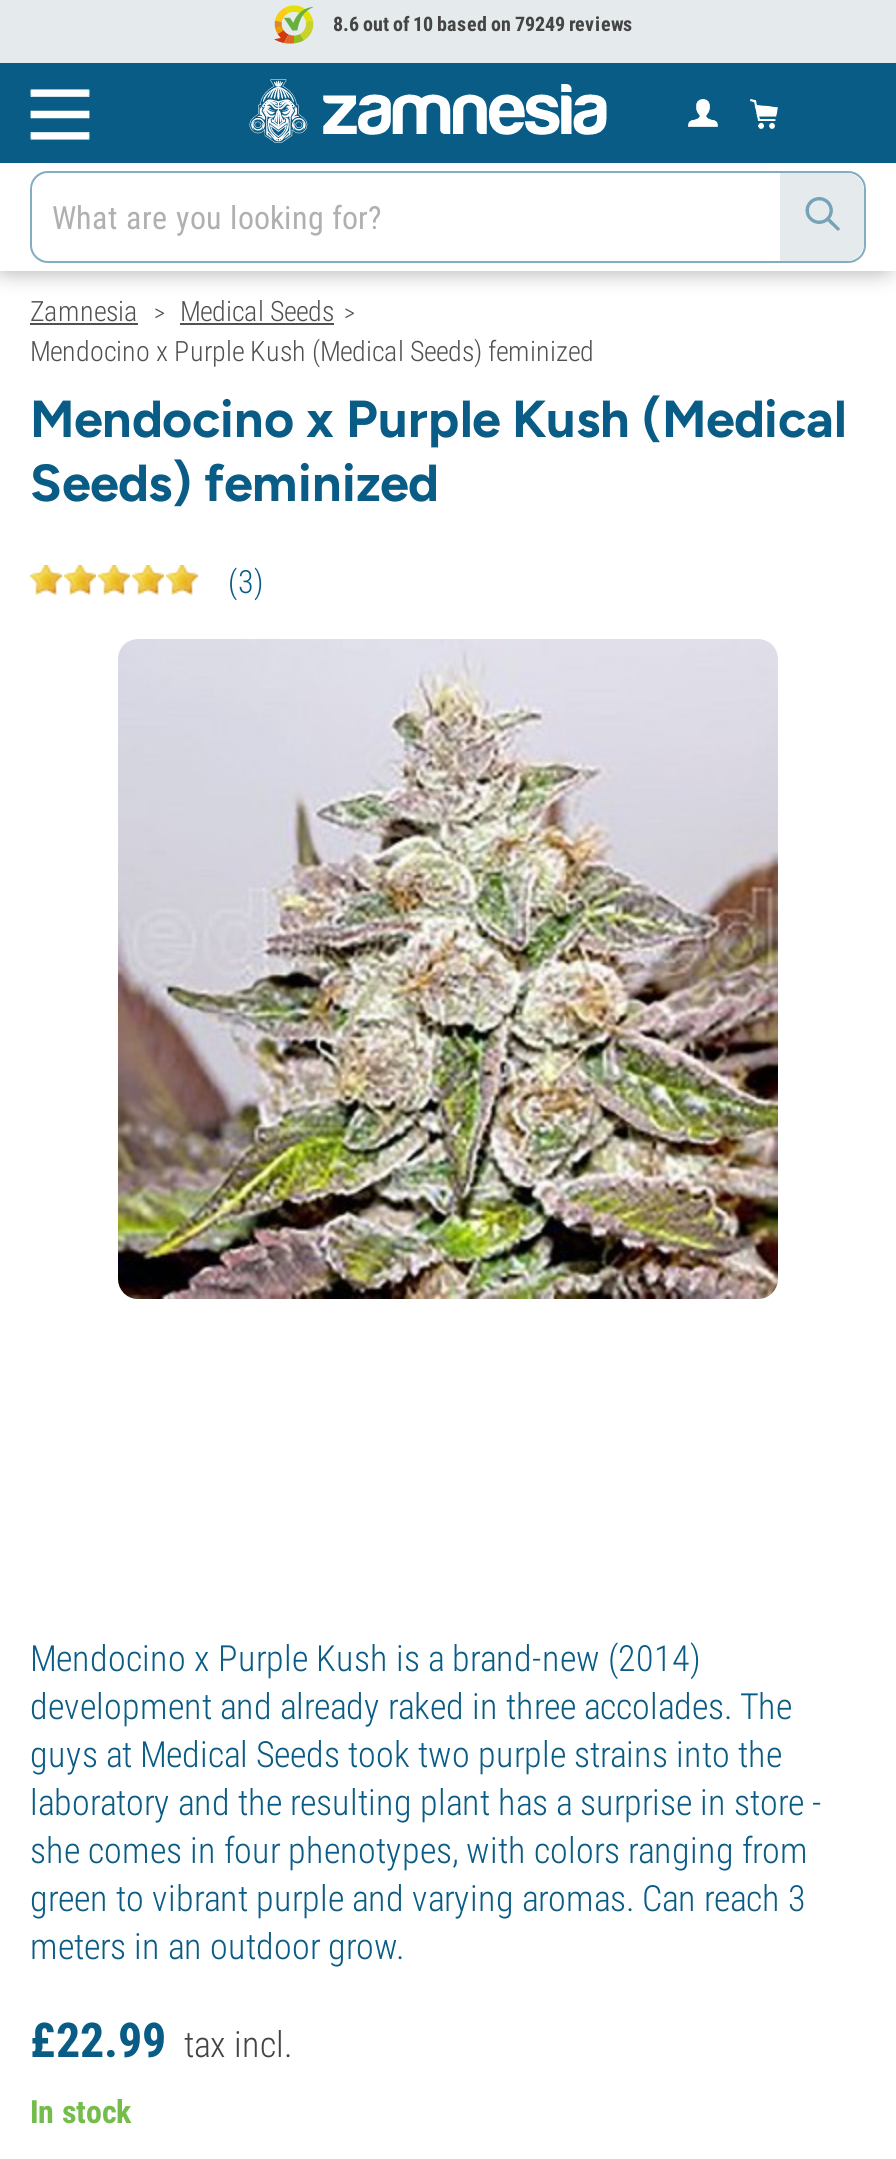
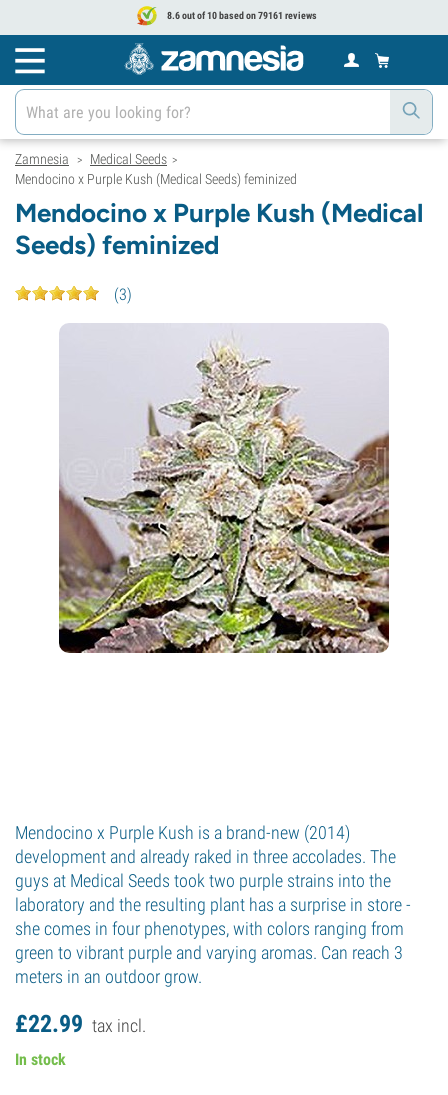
[329,13,633,35] 8.6 out of 10 based on 79249 reviews -> [164,10,316,21] 8.6 out of 10 based on 79161 reviews

